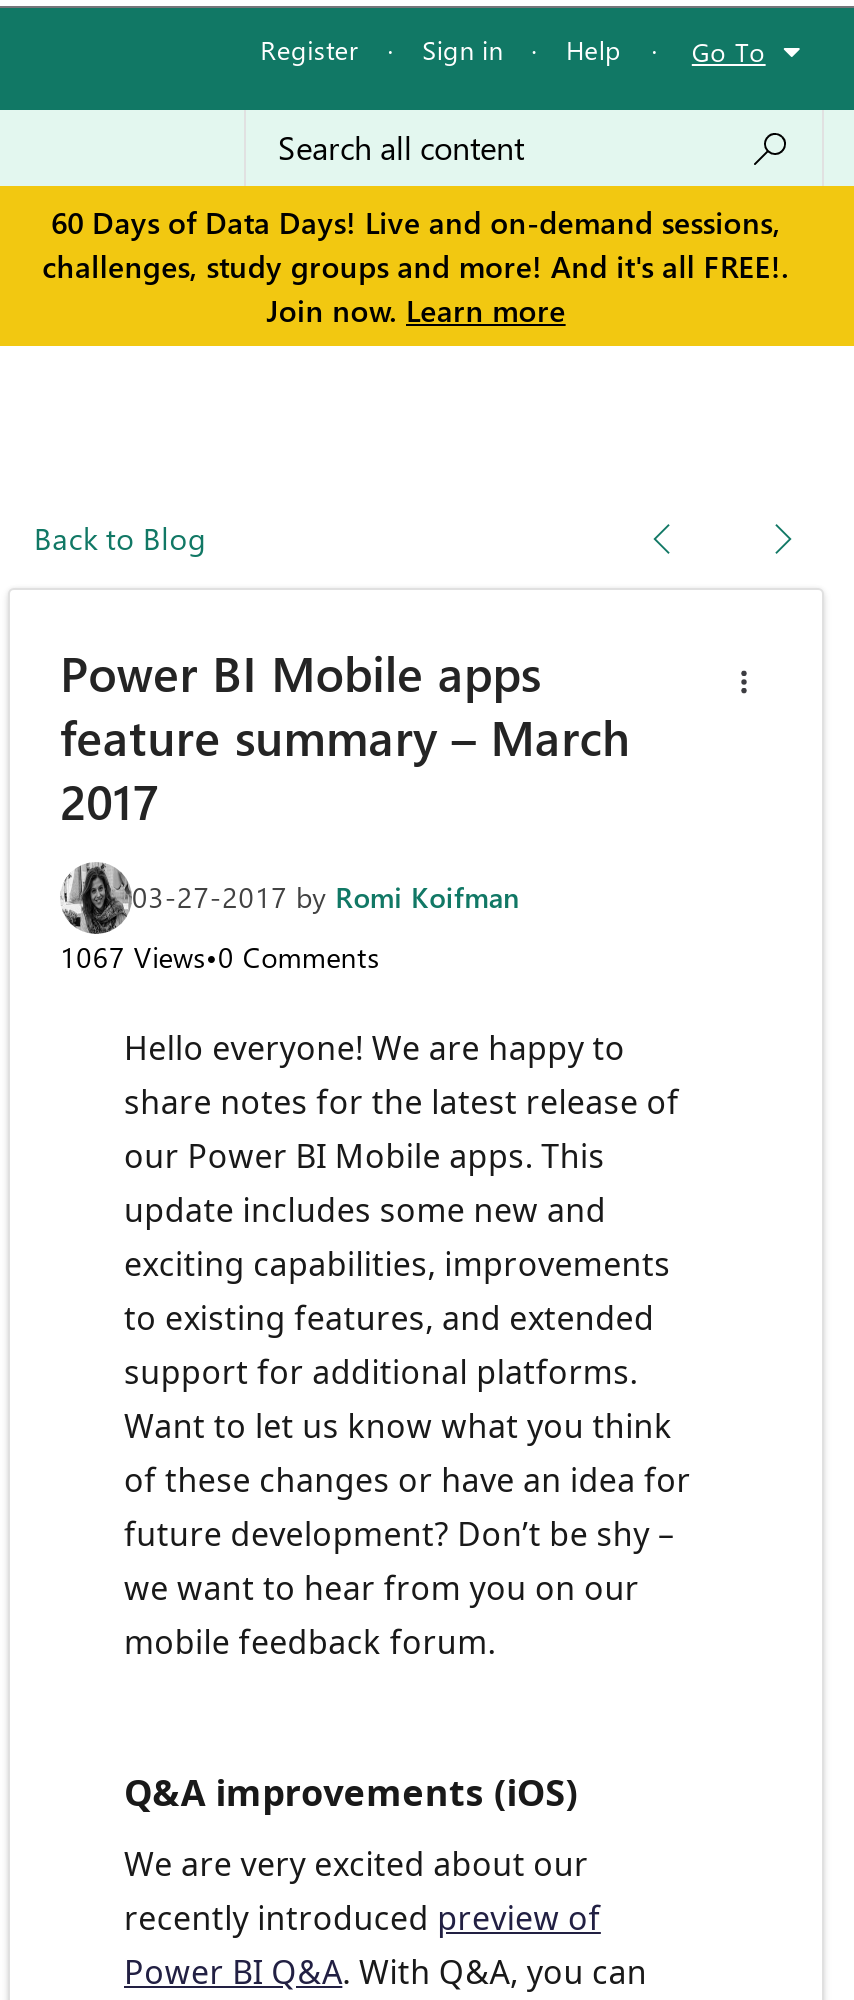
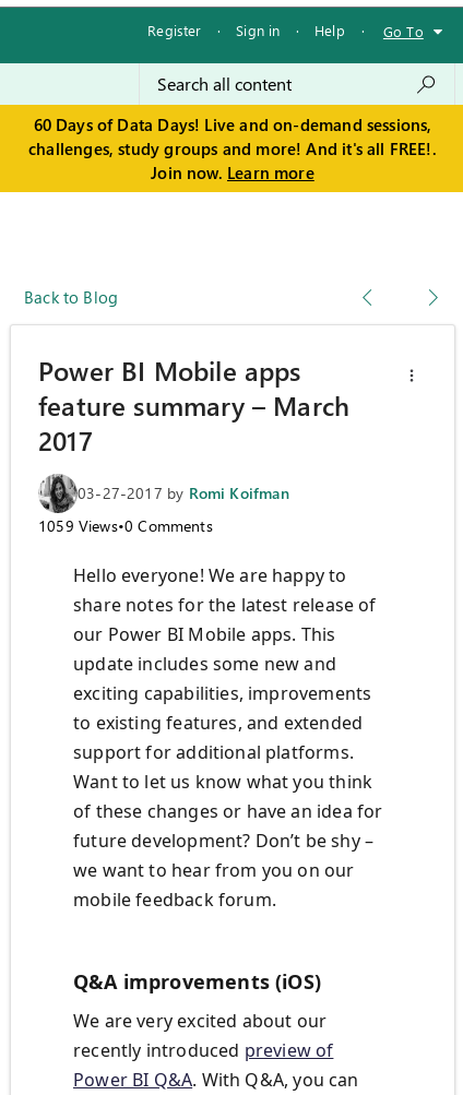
[60,939,380,977] 1067 Views•0 Comments -> [38,516,213,536] 1059 Views•0 Comments

